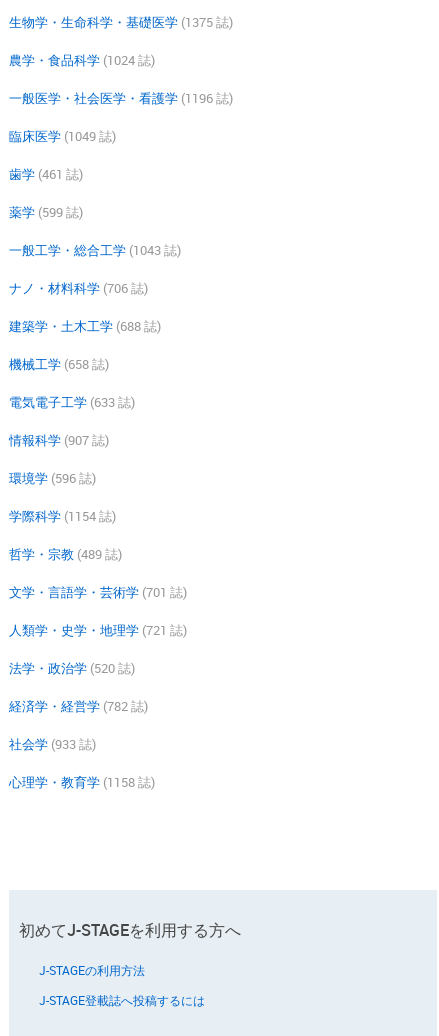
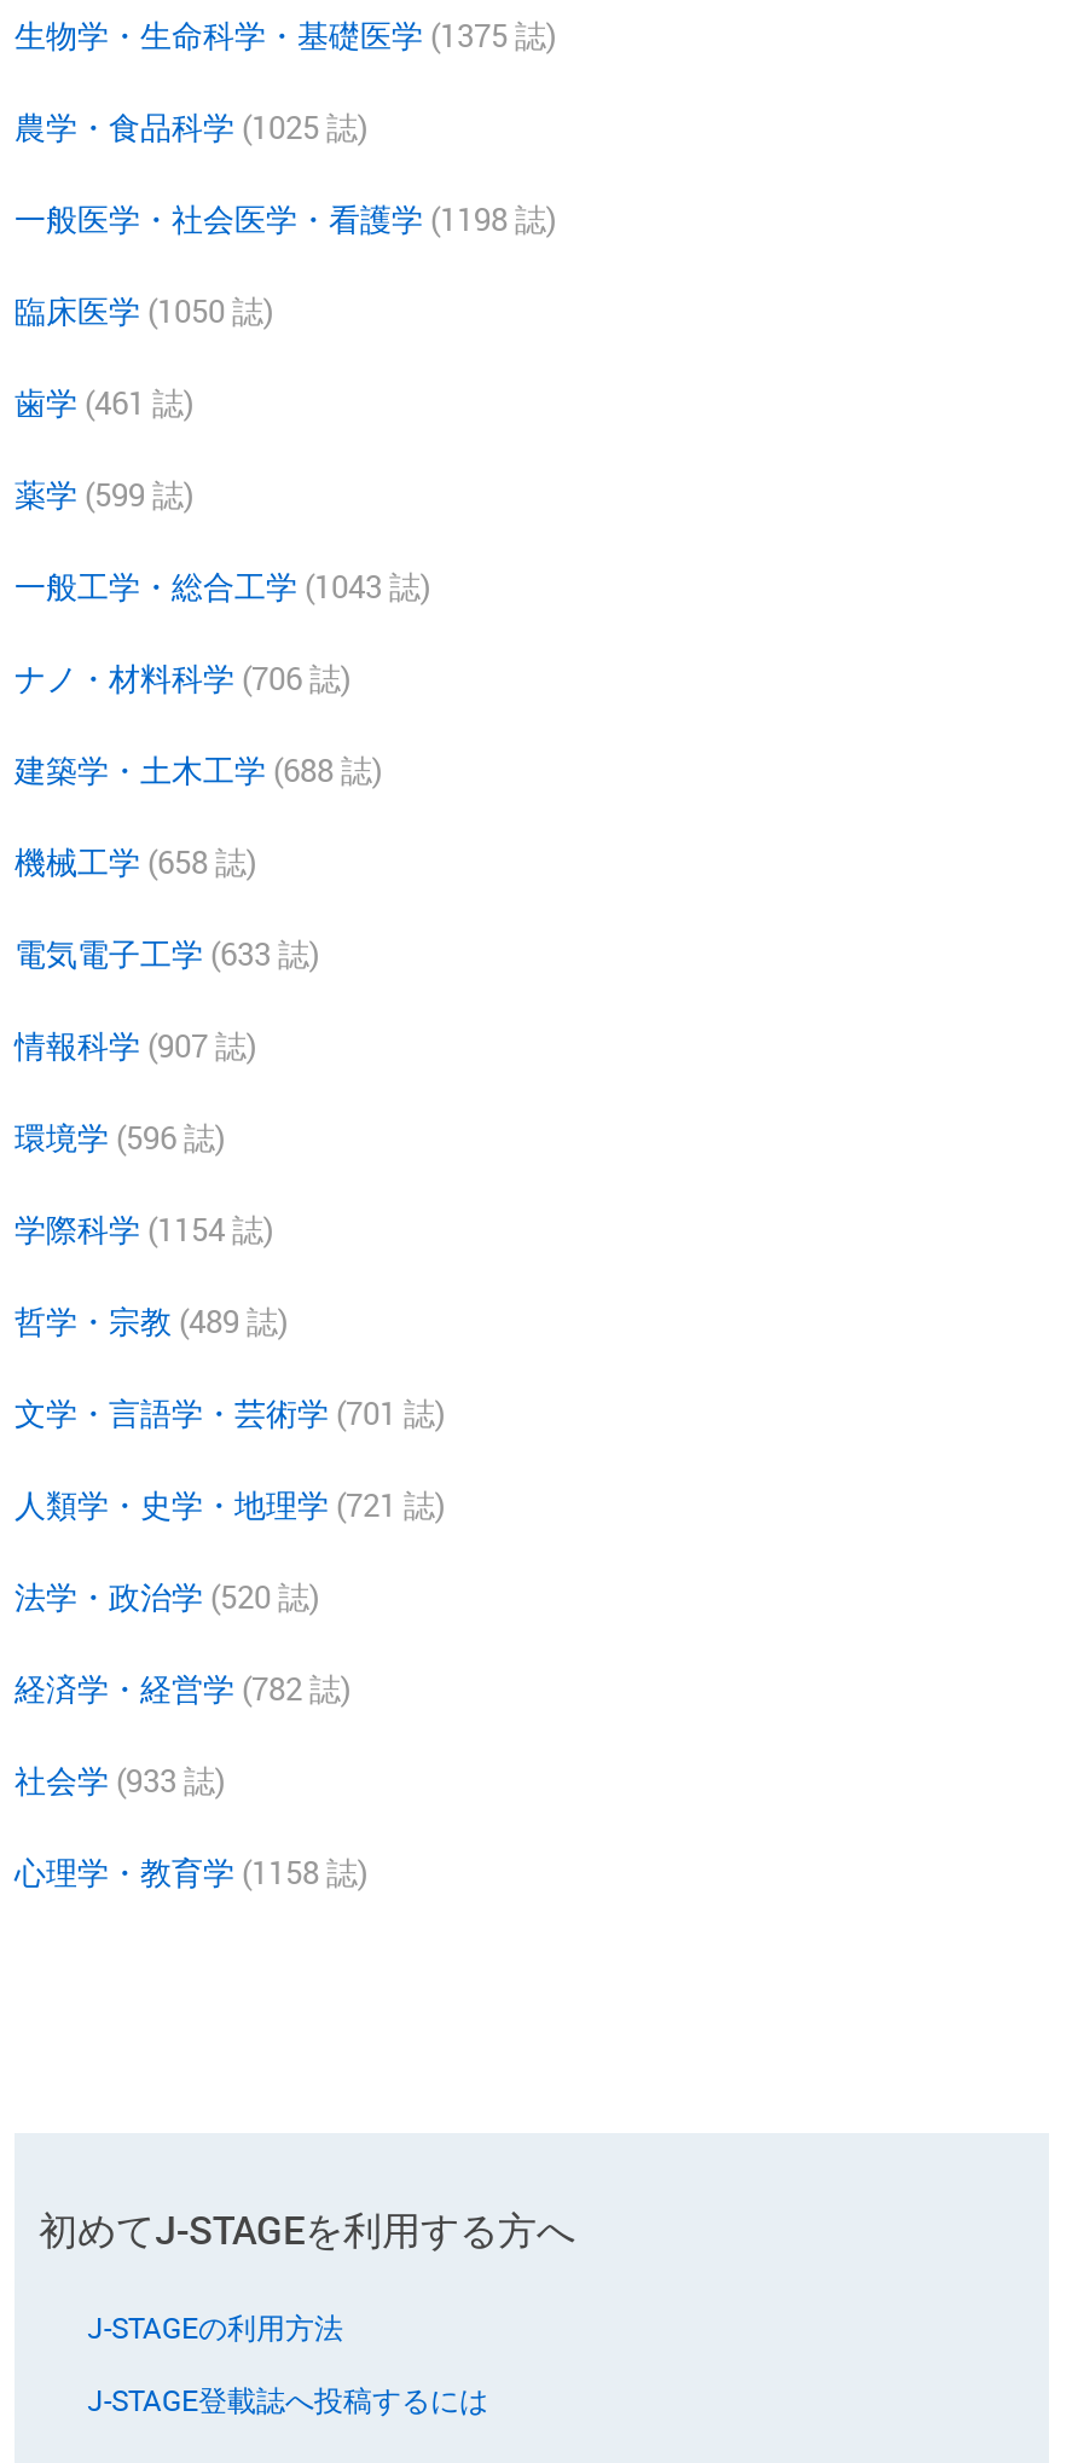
[9,51,155,69] 農学・食品科学 (1024 誌) -> [15,105,367,149] 農学・食品科学 (1025 誌)
[9,89,233,107] 一般医学・社会医学・看護学 (1196 誌) -> [15,197,556,240] 一般医学・社会医学・看護学 (1198 誌)
[9,127,116,145] 臨床医学 (1049 誌) -> [15,289,273,332] 臨床医学 (1050 誌)

